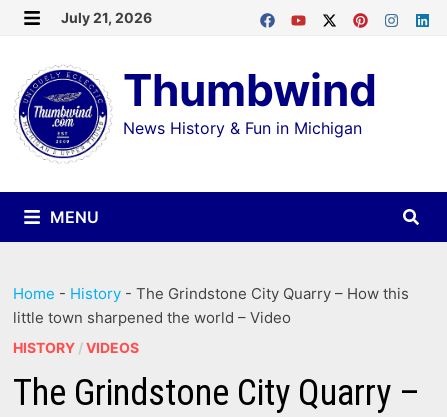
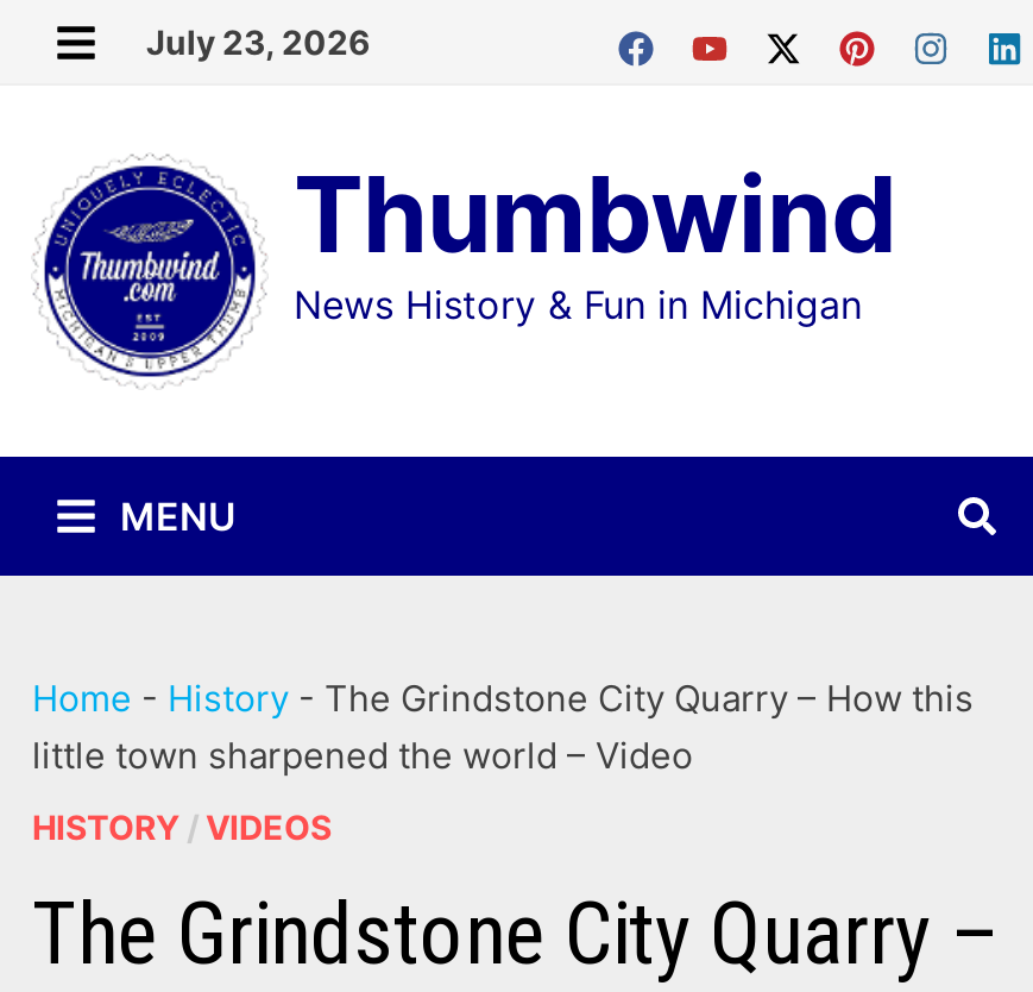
[61,9,152,26] July 21, 2026 -> [146,21,369,62] July 23, 2026

